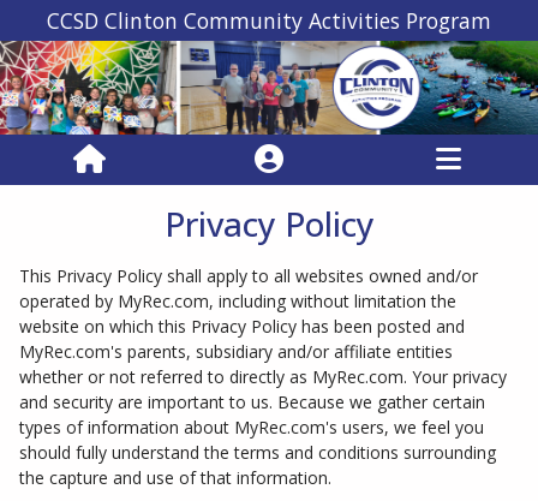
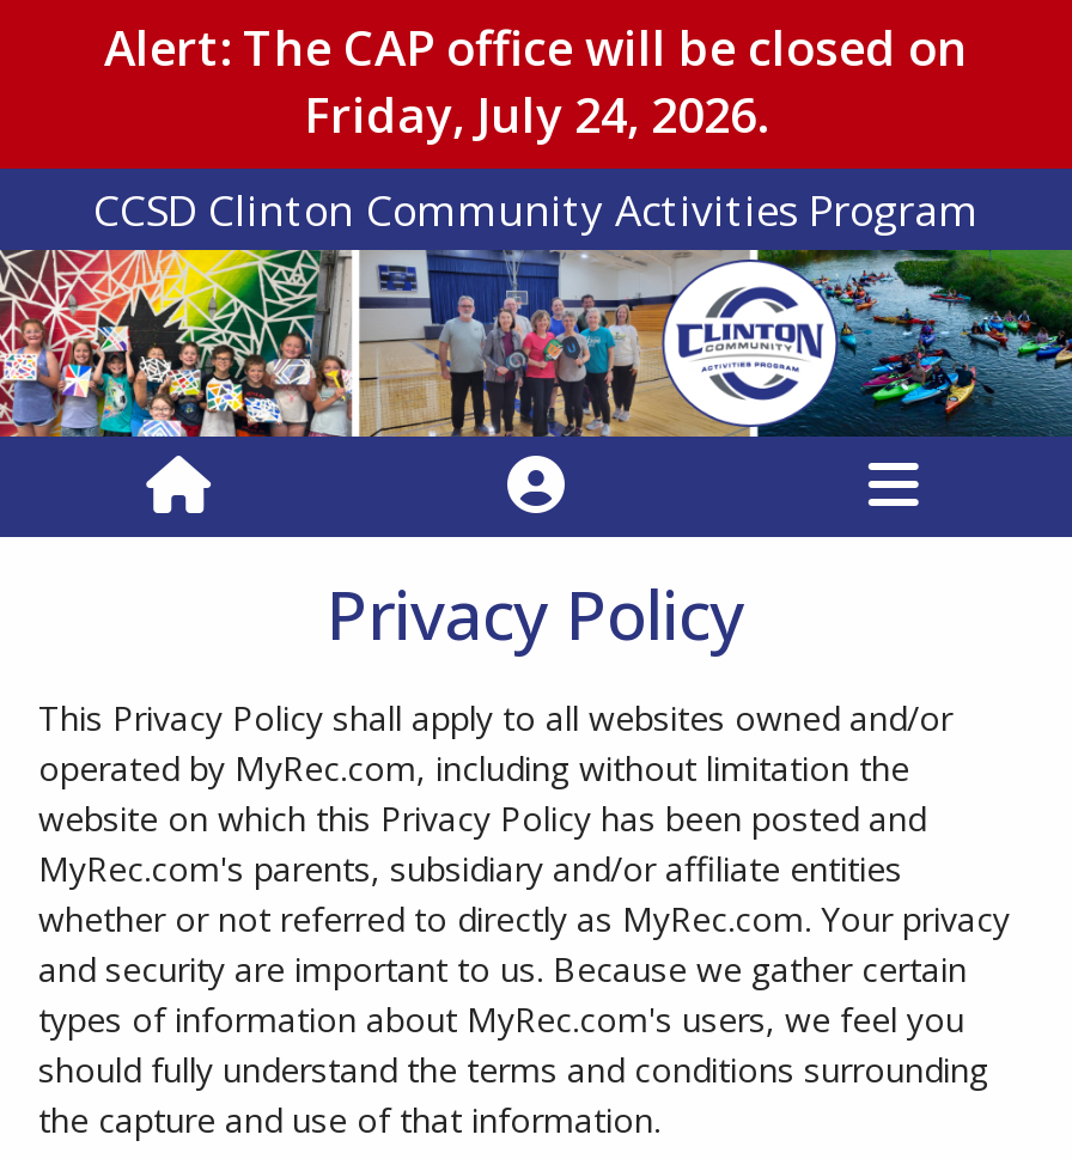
none -> [104,16,968,147] Alert: The CAP office will be closed on | Friday, July 24, 2026.

